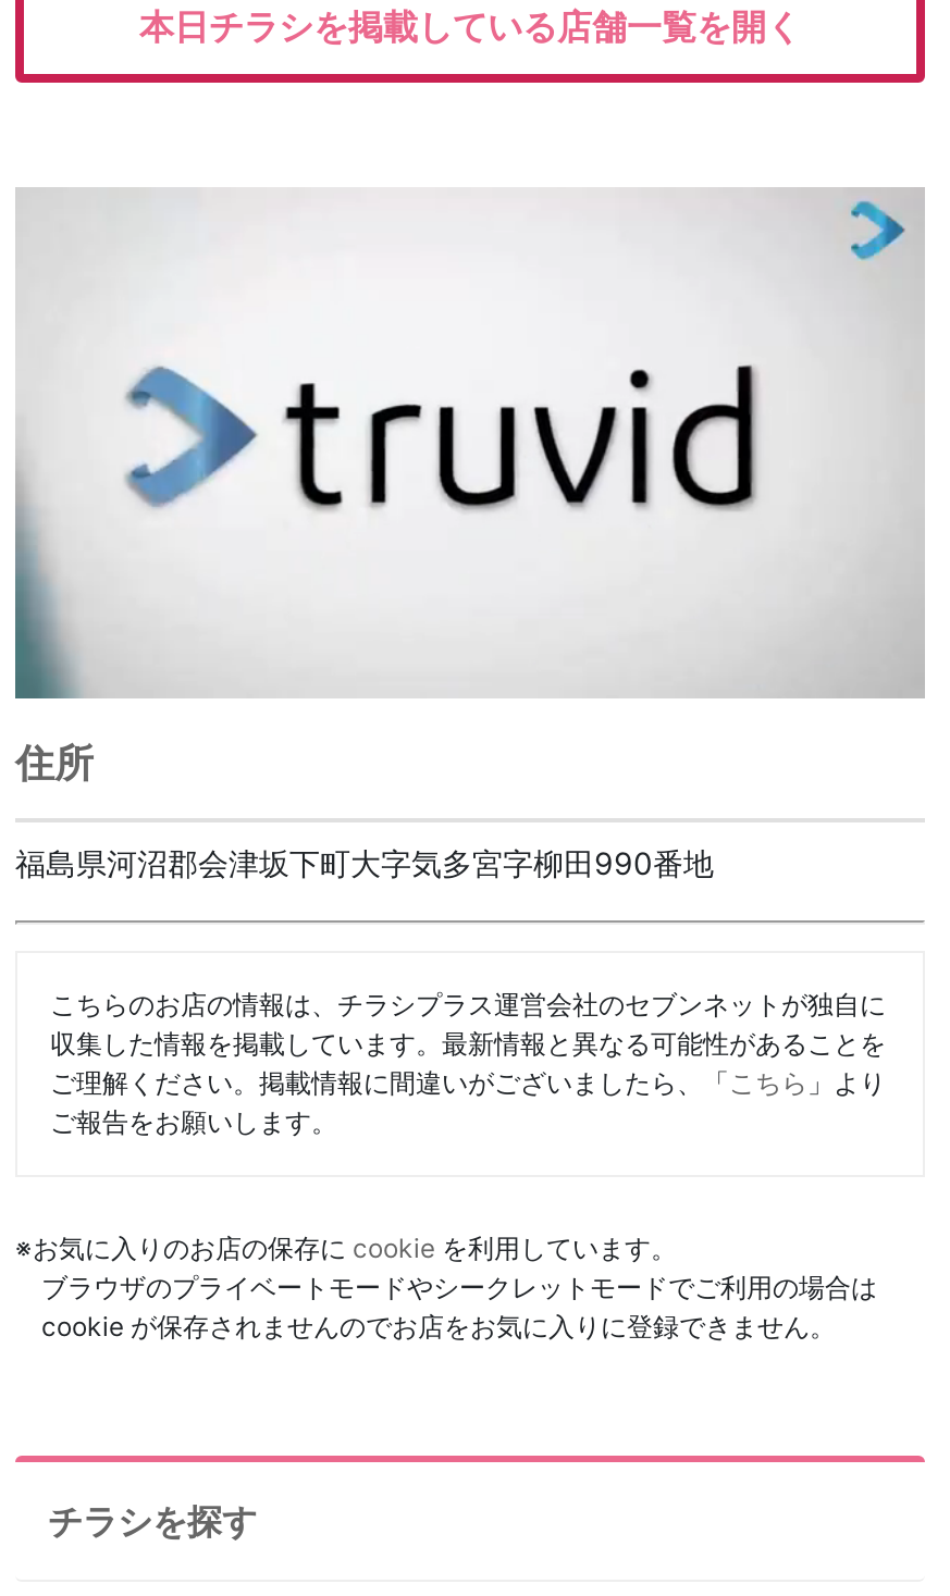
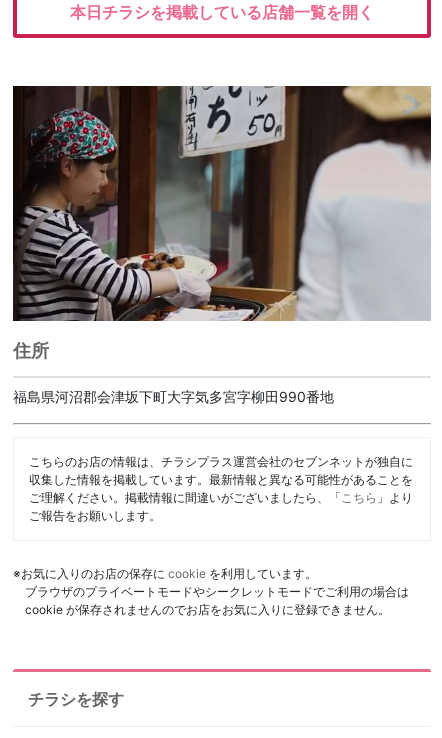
[13,187,925,701] [image] -> [12,85,432,322] [image]

